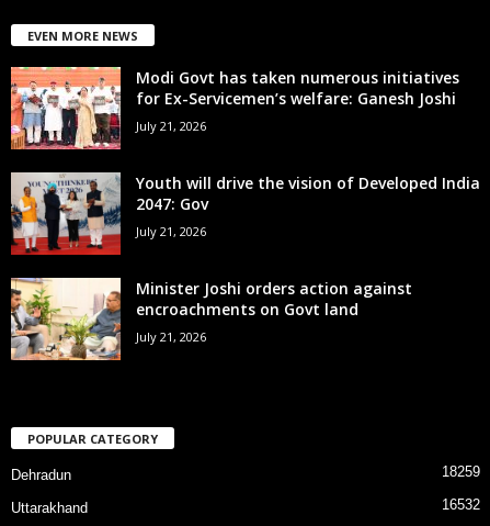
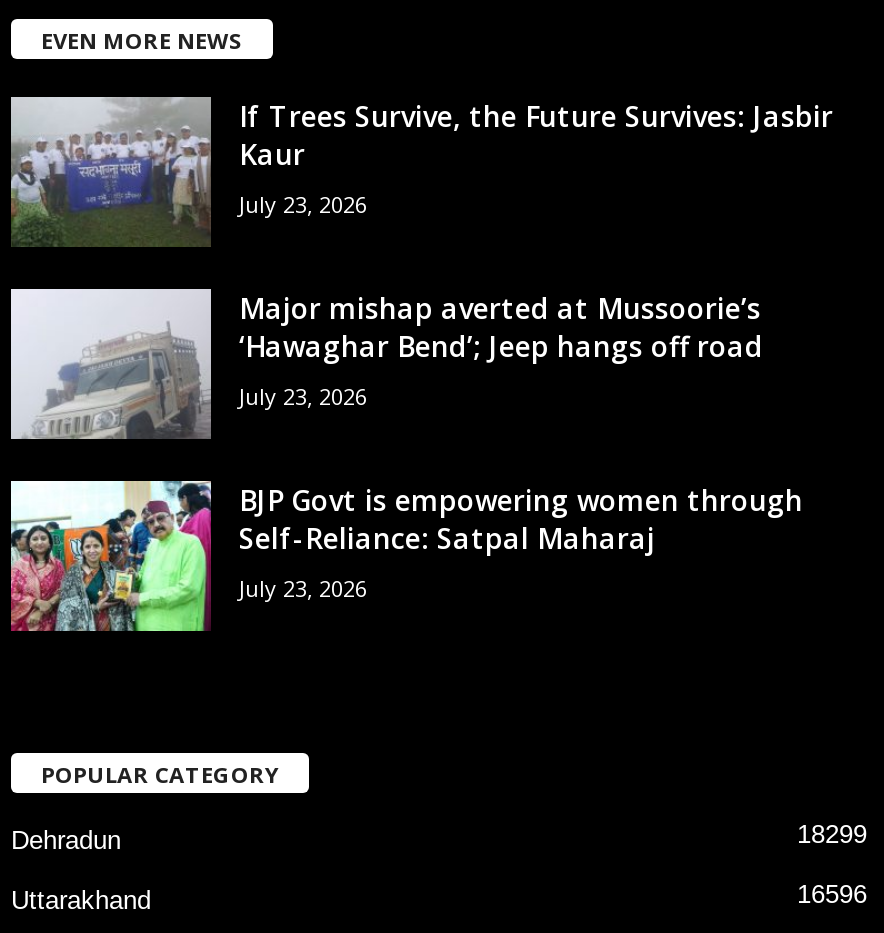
[10,67,459,150] [image] | Modi Govt has taken numerous initiatives | for Ex-Servicemen’s welfare: Ganesh Joshi | July 21, 2026 -> [9,97,833,247] [image] | If Trees Survive, the Future Survives: Jasbir | Kaur | July 23, 2026
[10,172,480,256] [image] | Youth will drive the vision of Developed India | 2047: Gov | July 21, 2026 -> [9,289,763,441] [image] | Major mishap averted at Mussoorie’s | ‘Hawaghar Bend’; Jeep hangs off road | July 23, 2026
[10,277,412,361] [image] | Minister Joshi orders action against | encroachments on Govt land | July 21, 2026 -> [9,479,803,633] [image] | BJP Govt is empowering women through | Self-Reliance: Satpal Maharaj | July 23, 2026
[442,464,480,480] 18259 -> [797,820,867,850] 18299
[442,497,480,513] 16532 -> [797,880,867,910] 16596

